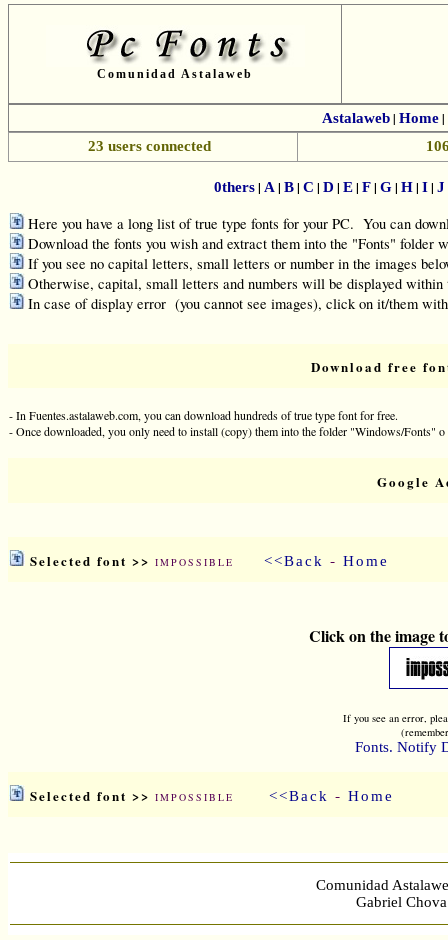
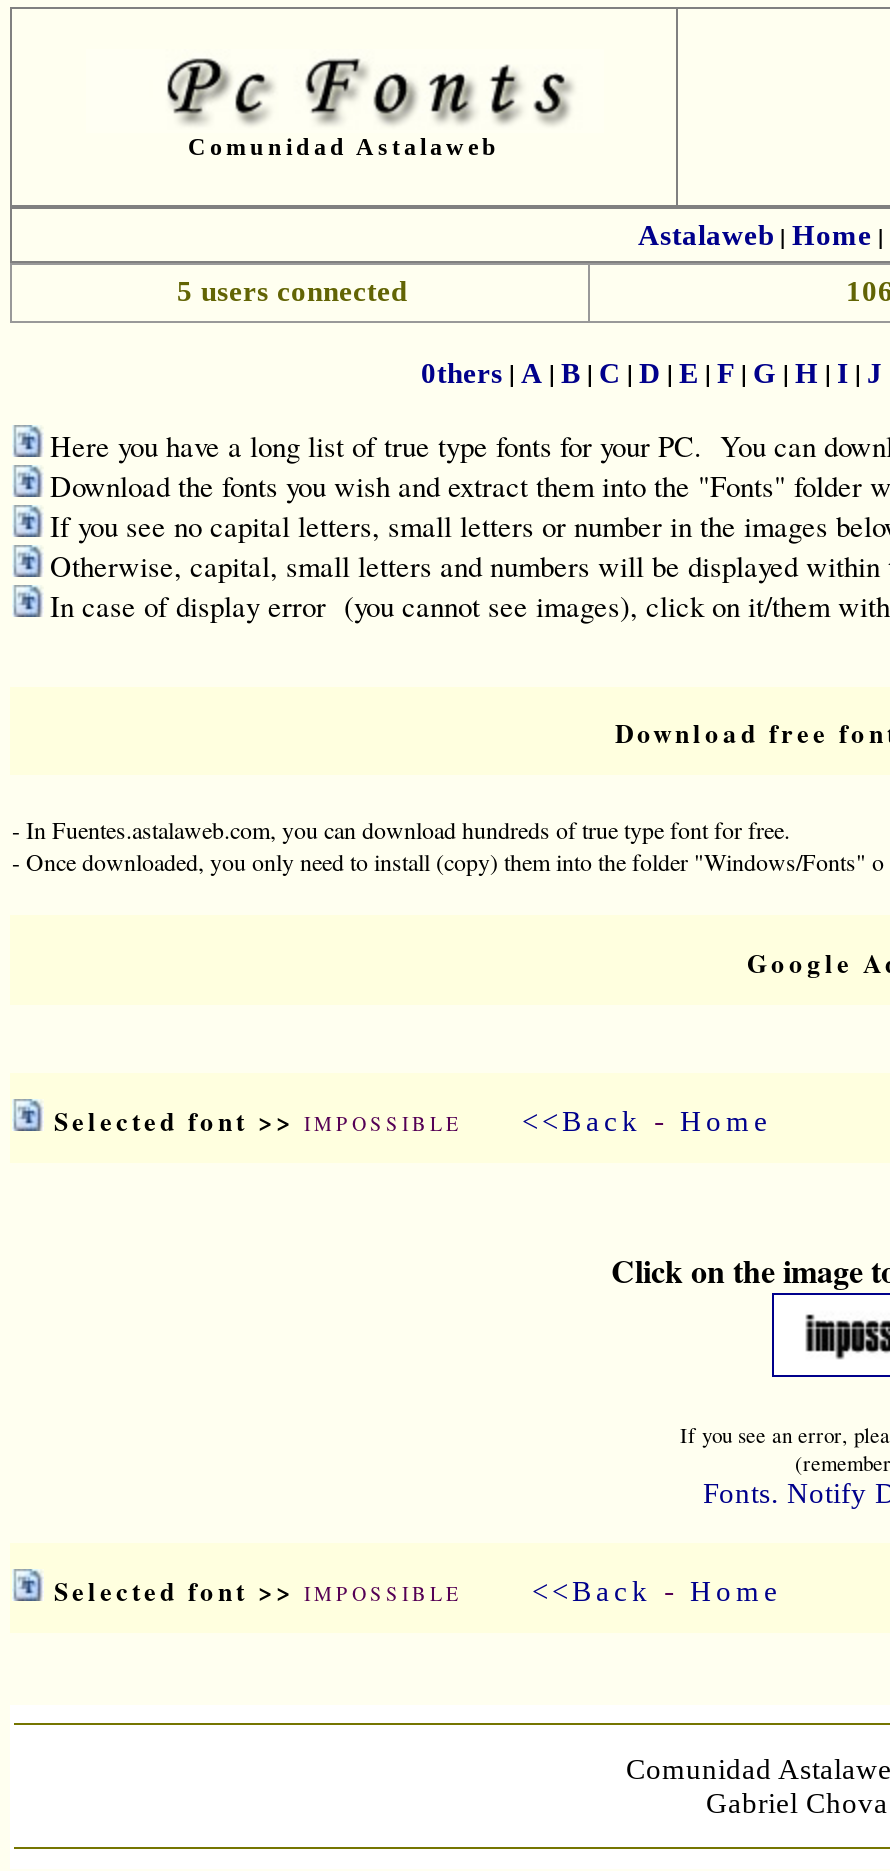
[87,138,214,154] 23 users connected -> [177,275,415,307] 5 users connected

